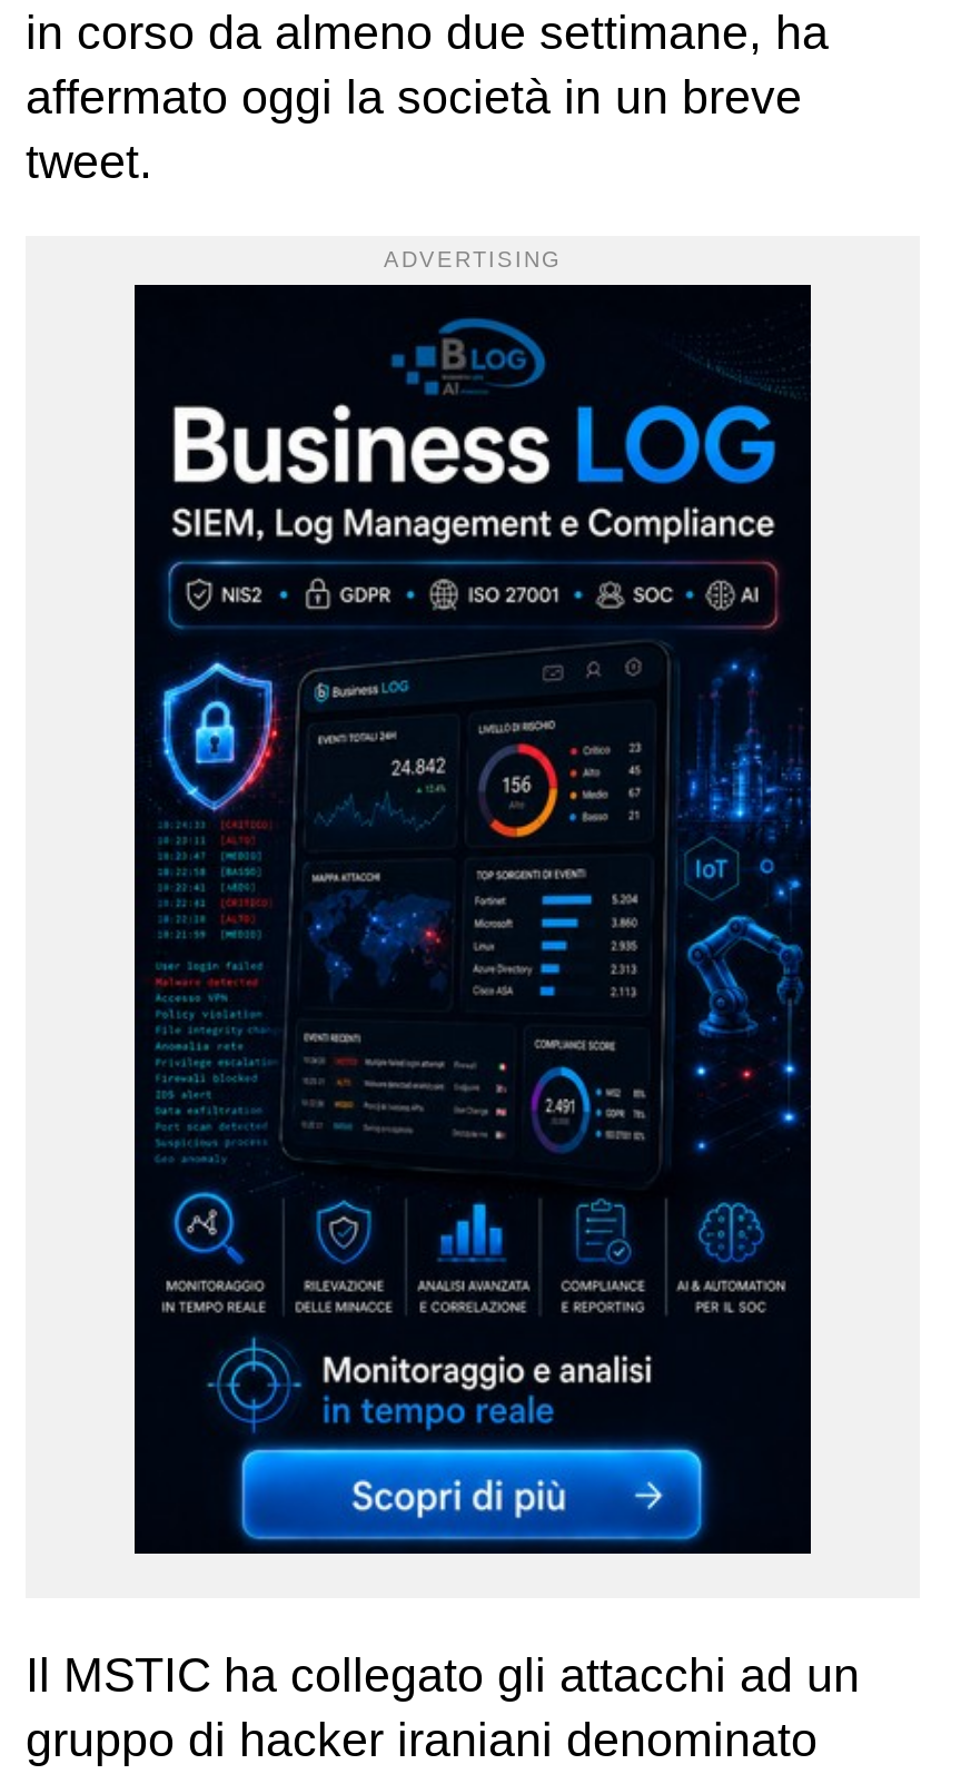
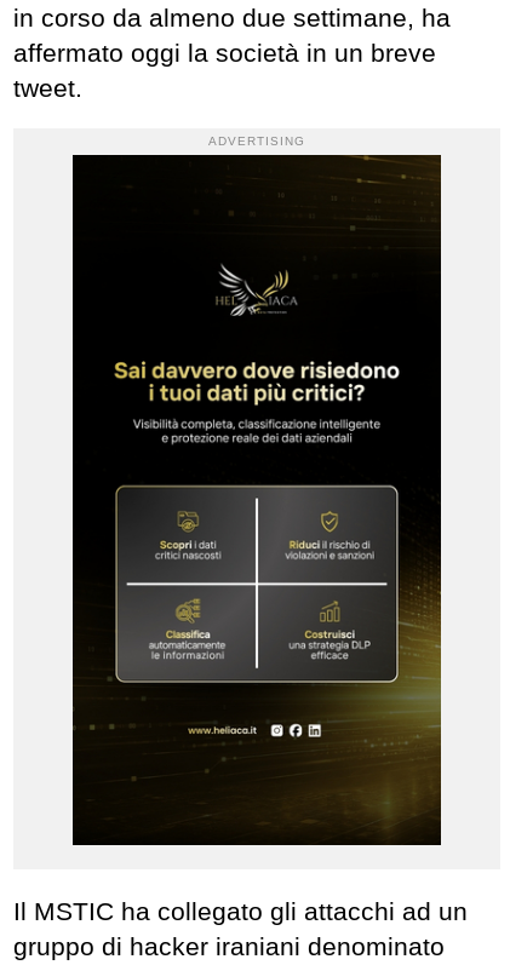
[143,285,813,1551] [image] -> [73,155,442,843] [image]

